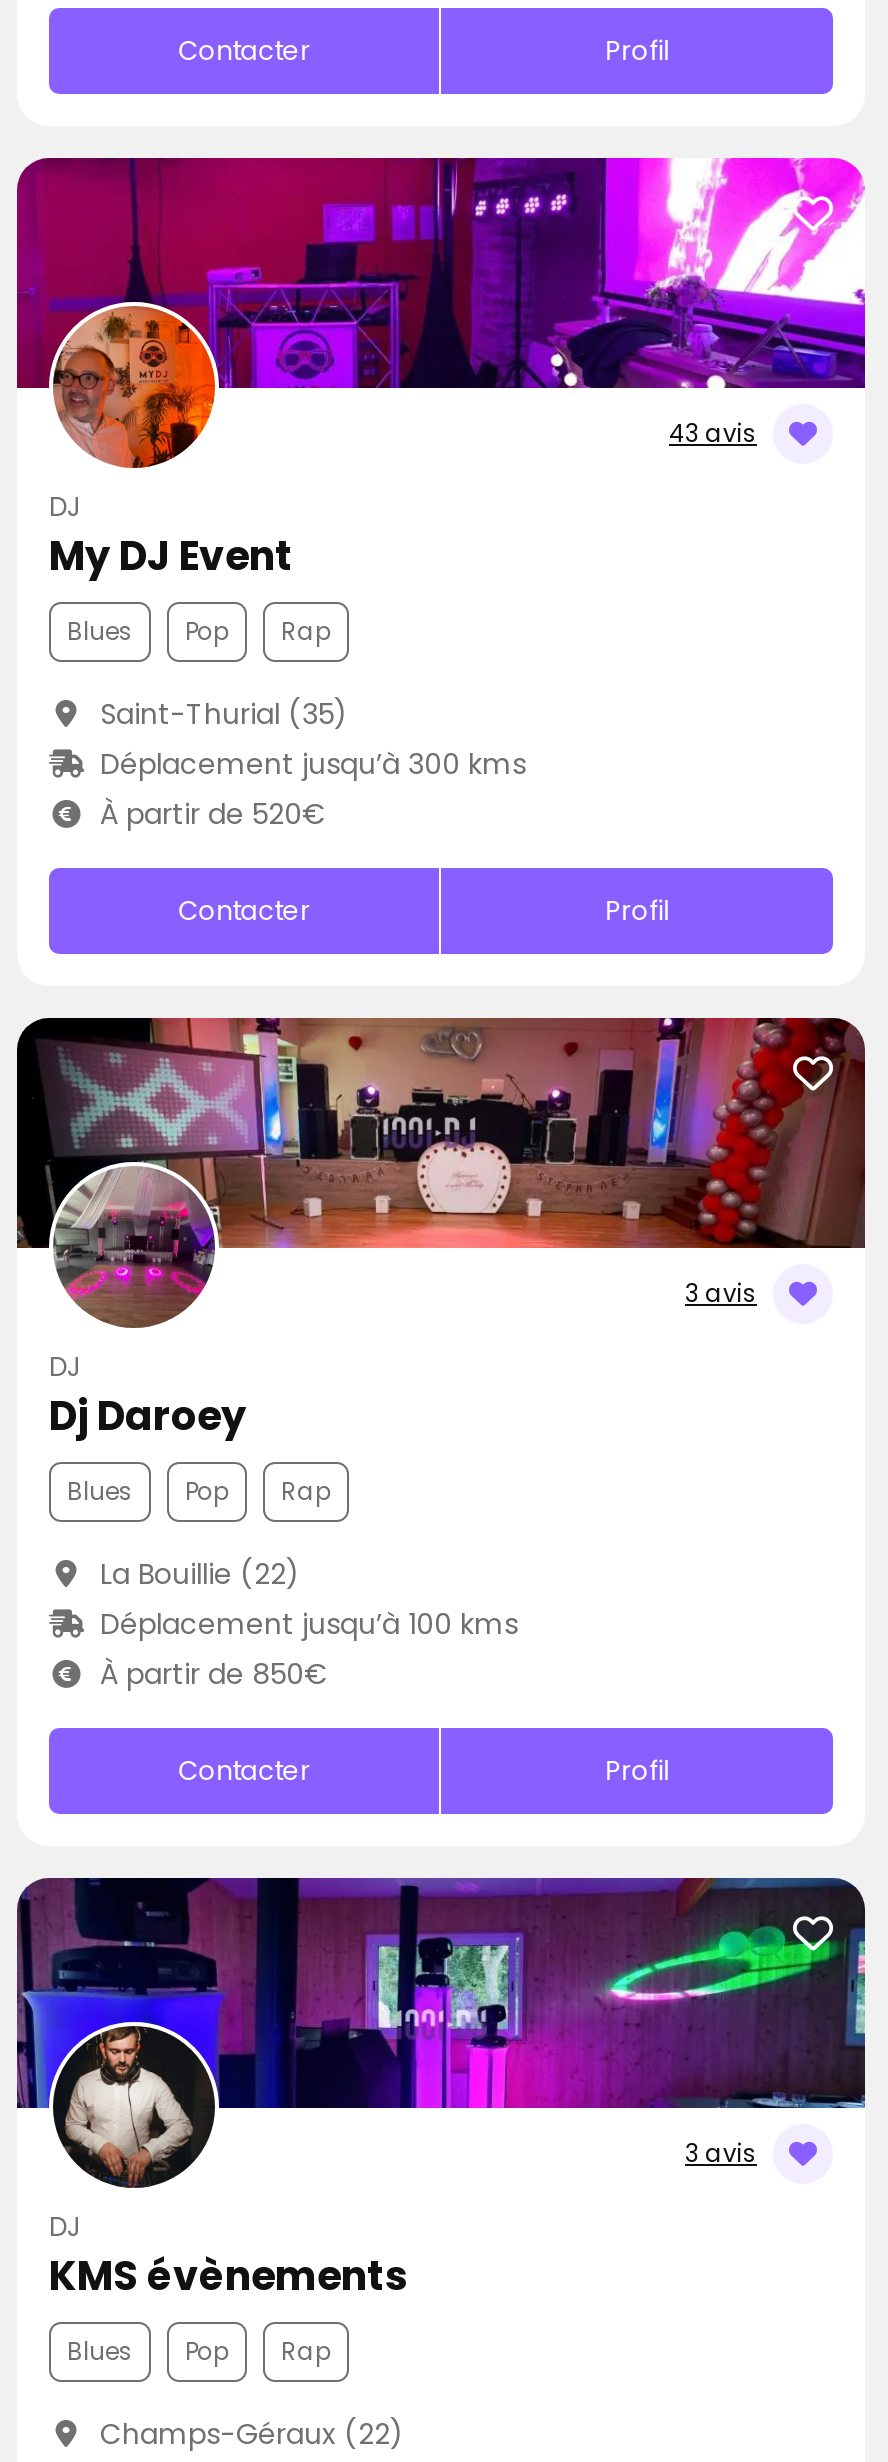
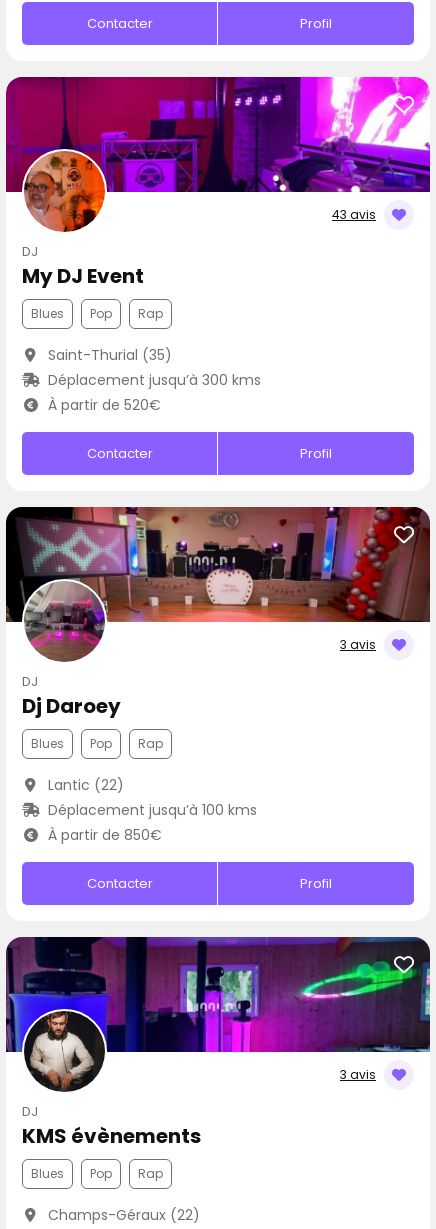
[92,1554,300,1594] La Bouillie (22) -> [43,775,123,795] Lantic (22)

